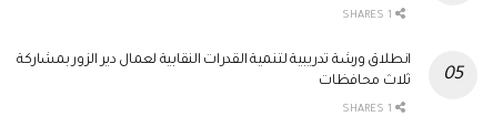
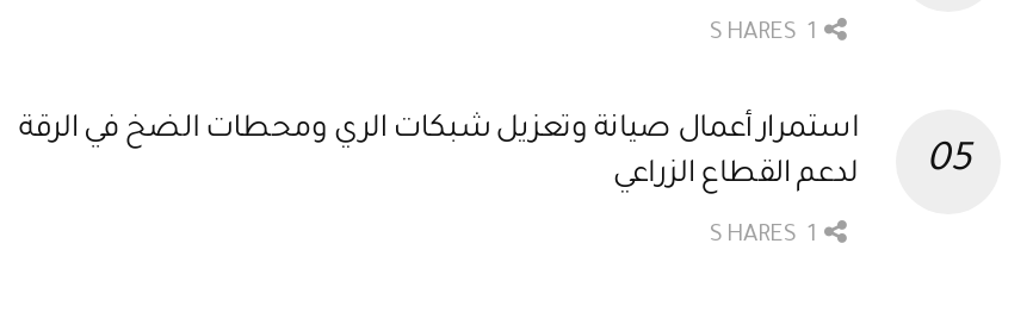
[17,53,411,89] انطلاق ورشة تدريبية لتنمية القدرات النقابية لعمال دير الزور بمشاركة | ثلاث محافظات -> [18,114,858,193] استمرار أعمال صيانة وتعزيل شبكات الري ومحطات الضخ في الرقة | لدعم القطاع الزراعي

